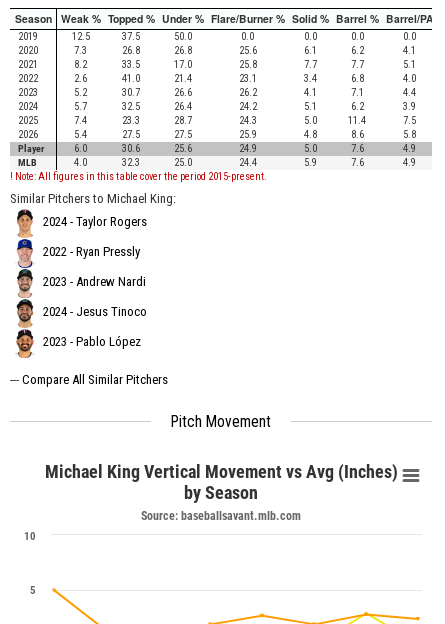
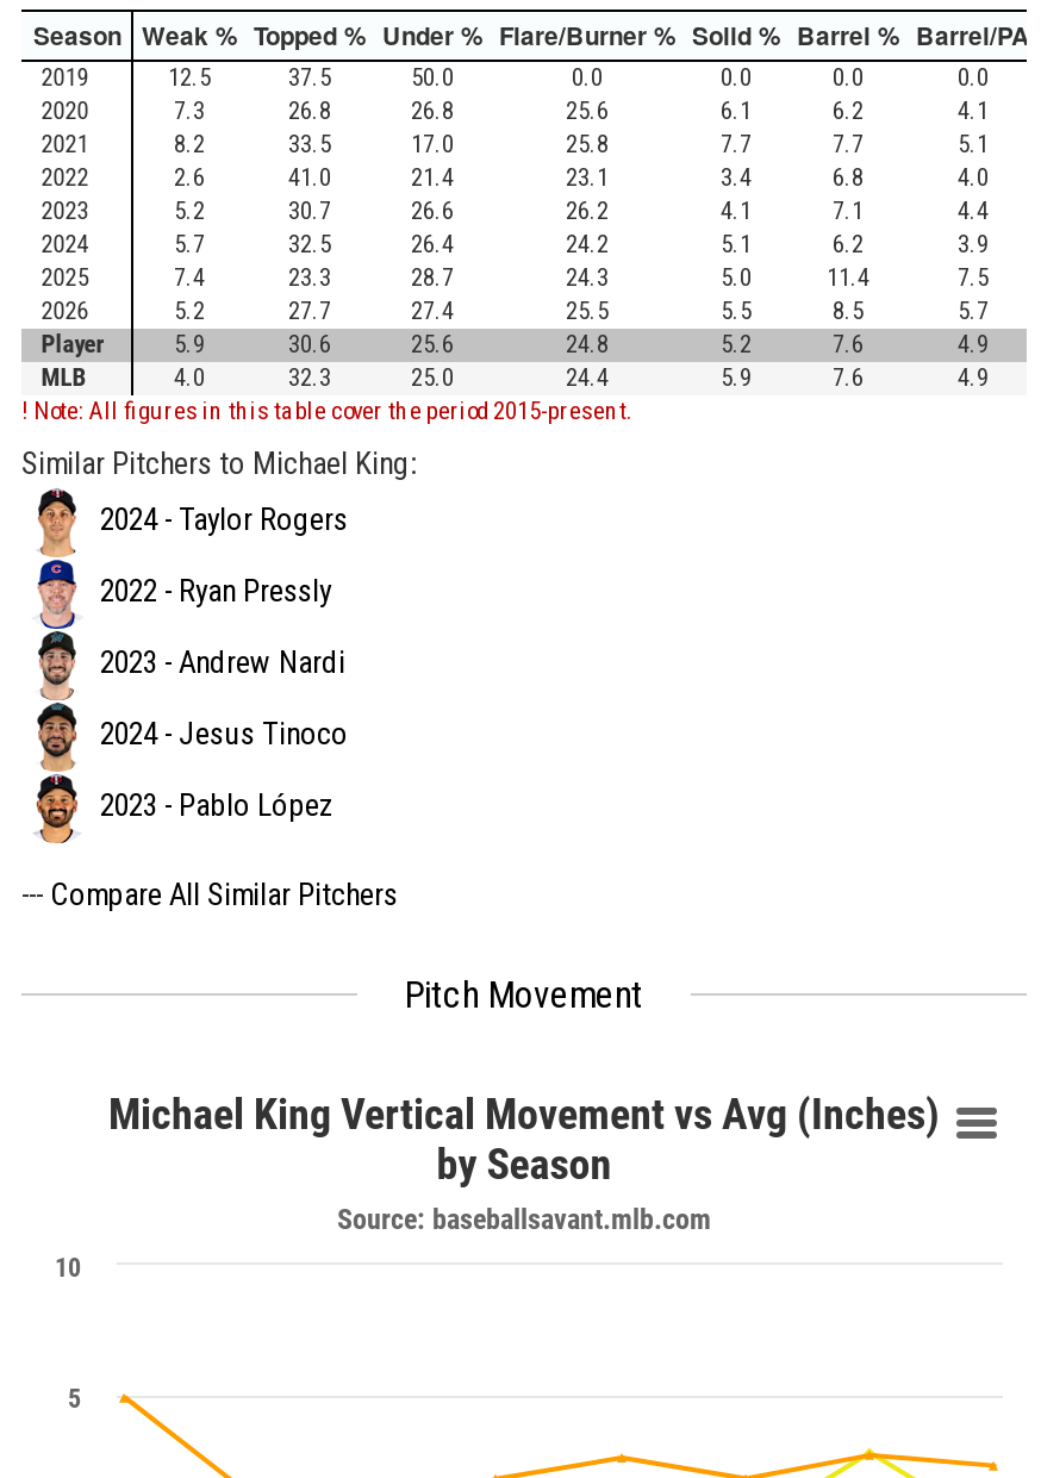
[74,128,87,141] 5.4 -> [174,295,205,326] 5.2
[122,128,140,141] 27.5 -> [288,295,331,326] 27.7
[173,128,191,141] 27.5 -> [411,295,454,326] 27.4
[238,128,256,141] 25.9 -> [566,295,609,326] 25.5
[303,128,316,141] 4.8 -> [721,295,752,326] 5.5
[350,128,363,141] 8.6 -> [833,295,864,326] 8.5
[403,128,416,141] 5.8 -> [958,295,989,326] 5.7
[74,142,87,155] 6.0 -> [174,328,205,359] 5.9
[238,142,256,155] 24.9 -> [566,328,609,359] 24.8
[303,142,316,155] 5.0 -> [721,328,752,359] 5.2

